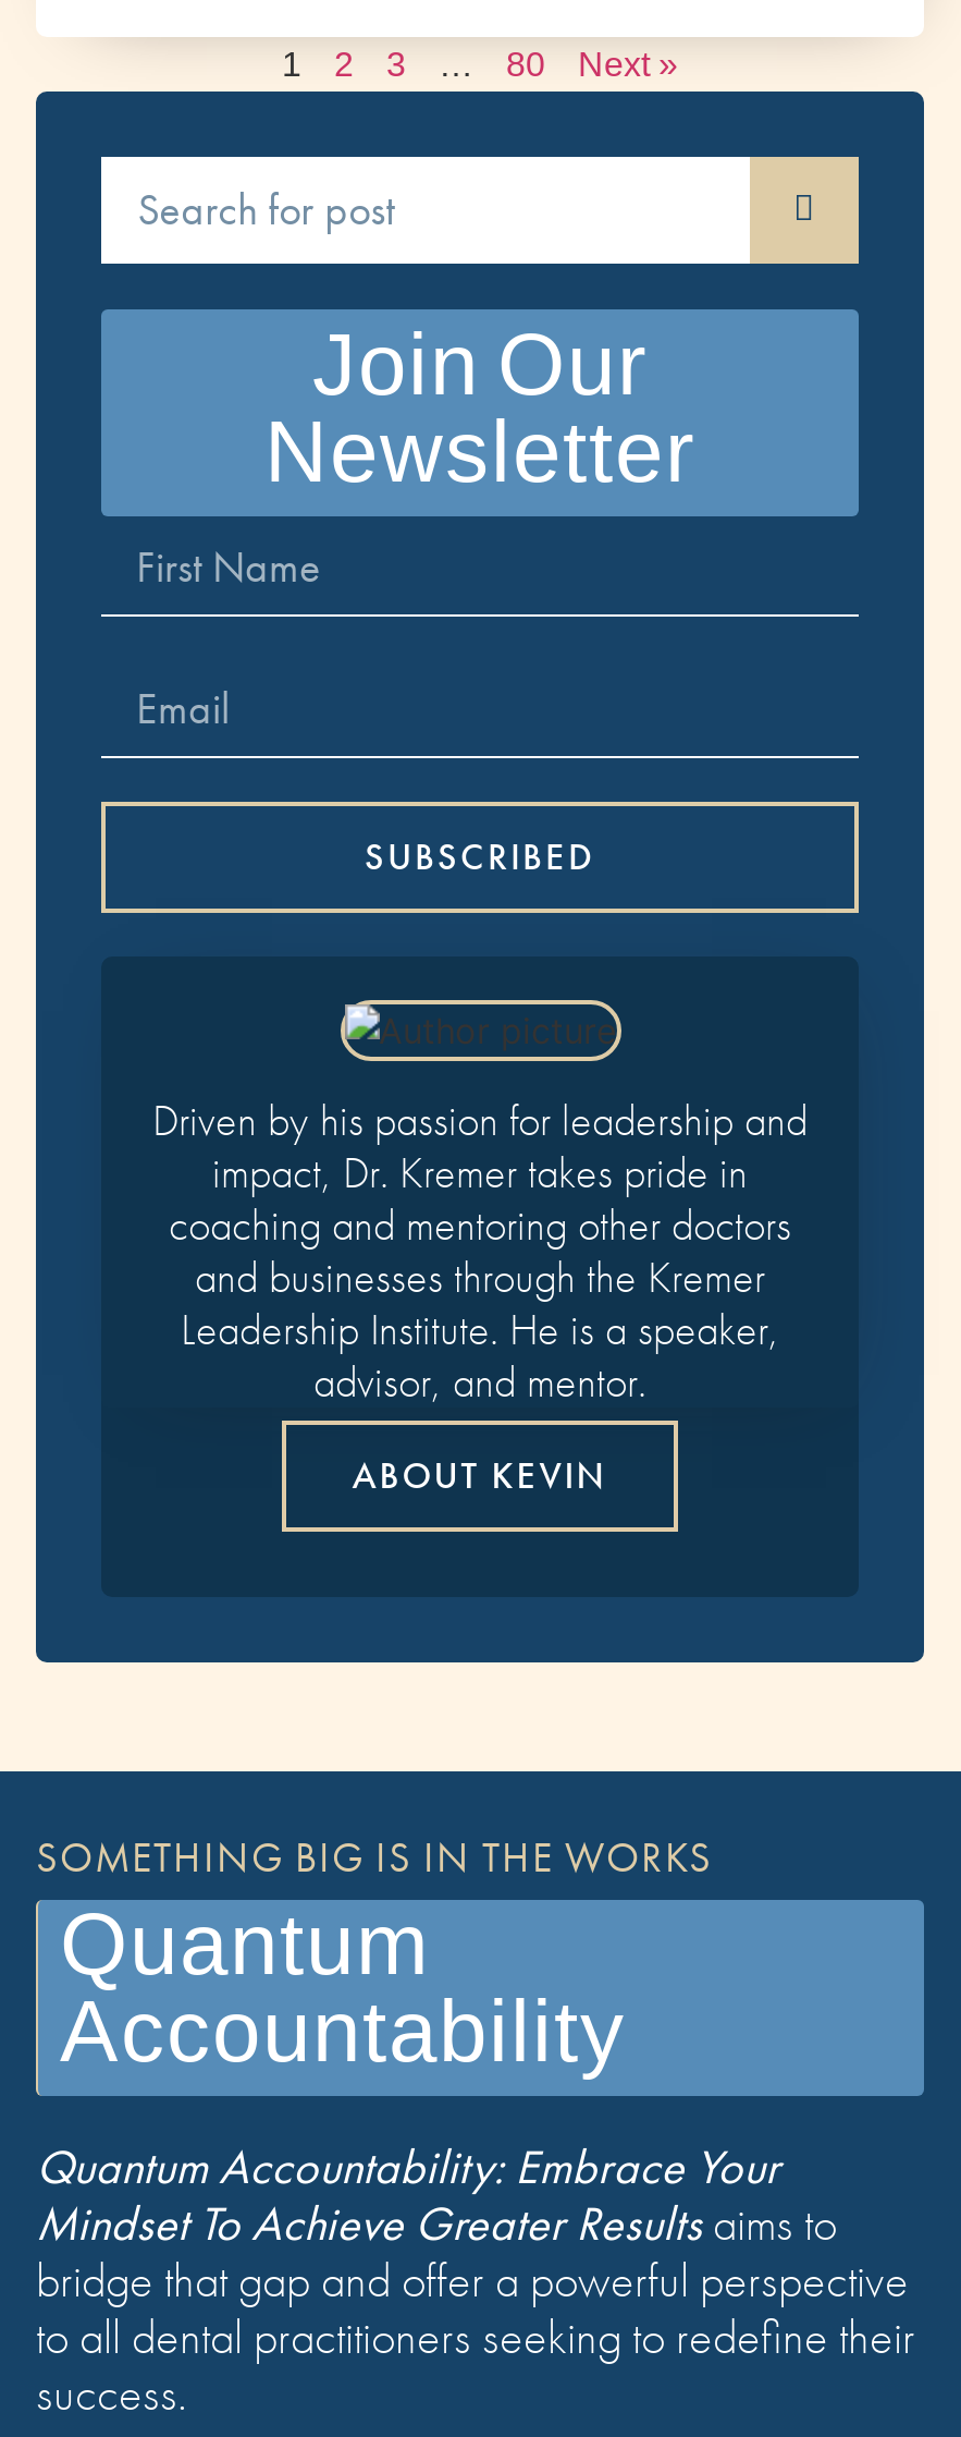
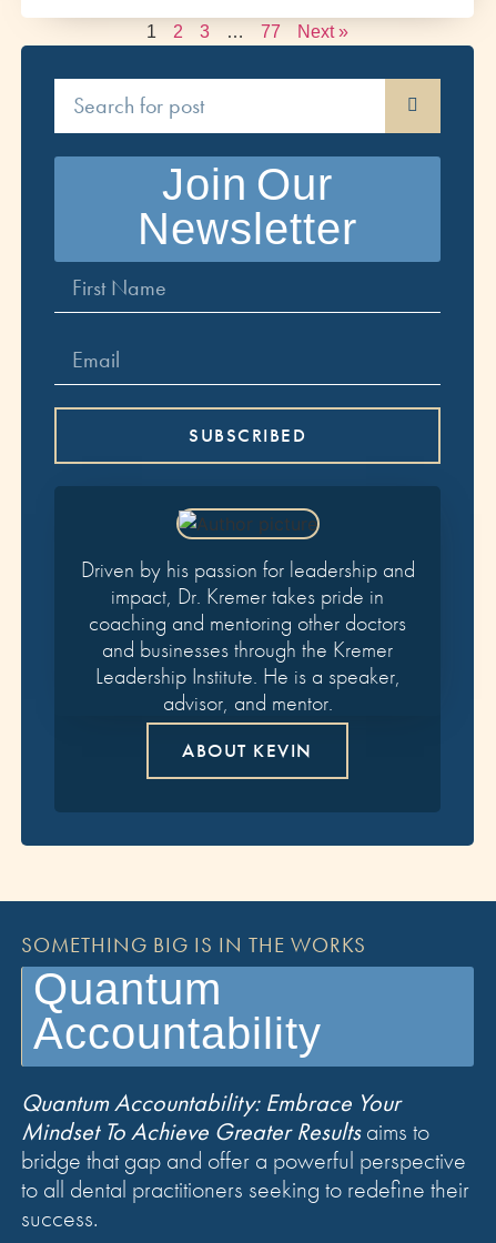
[506,45,545,82] 80 -> [261,22,281,41] 77

